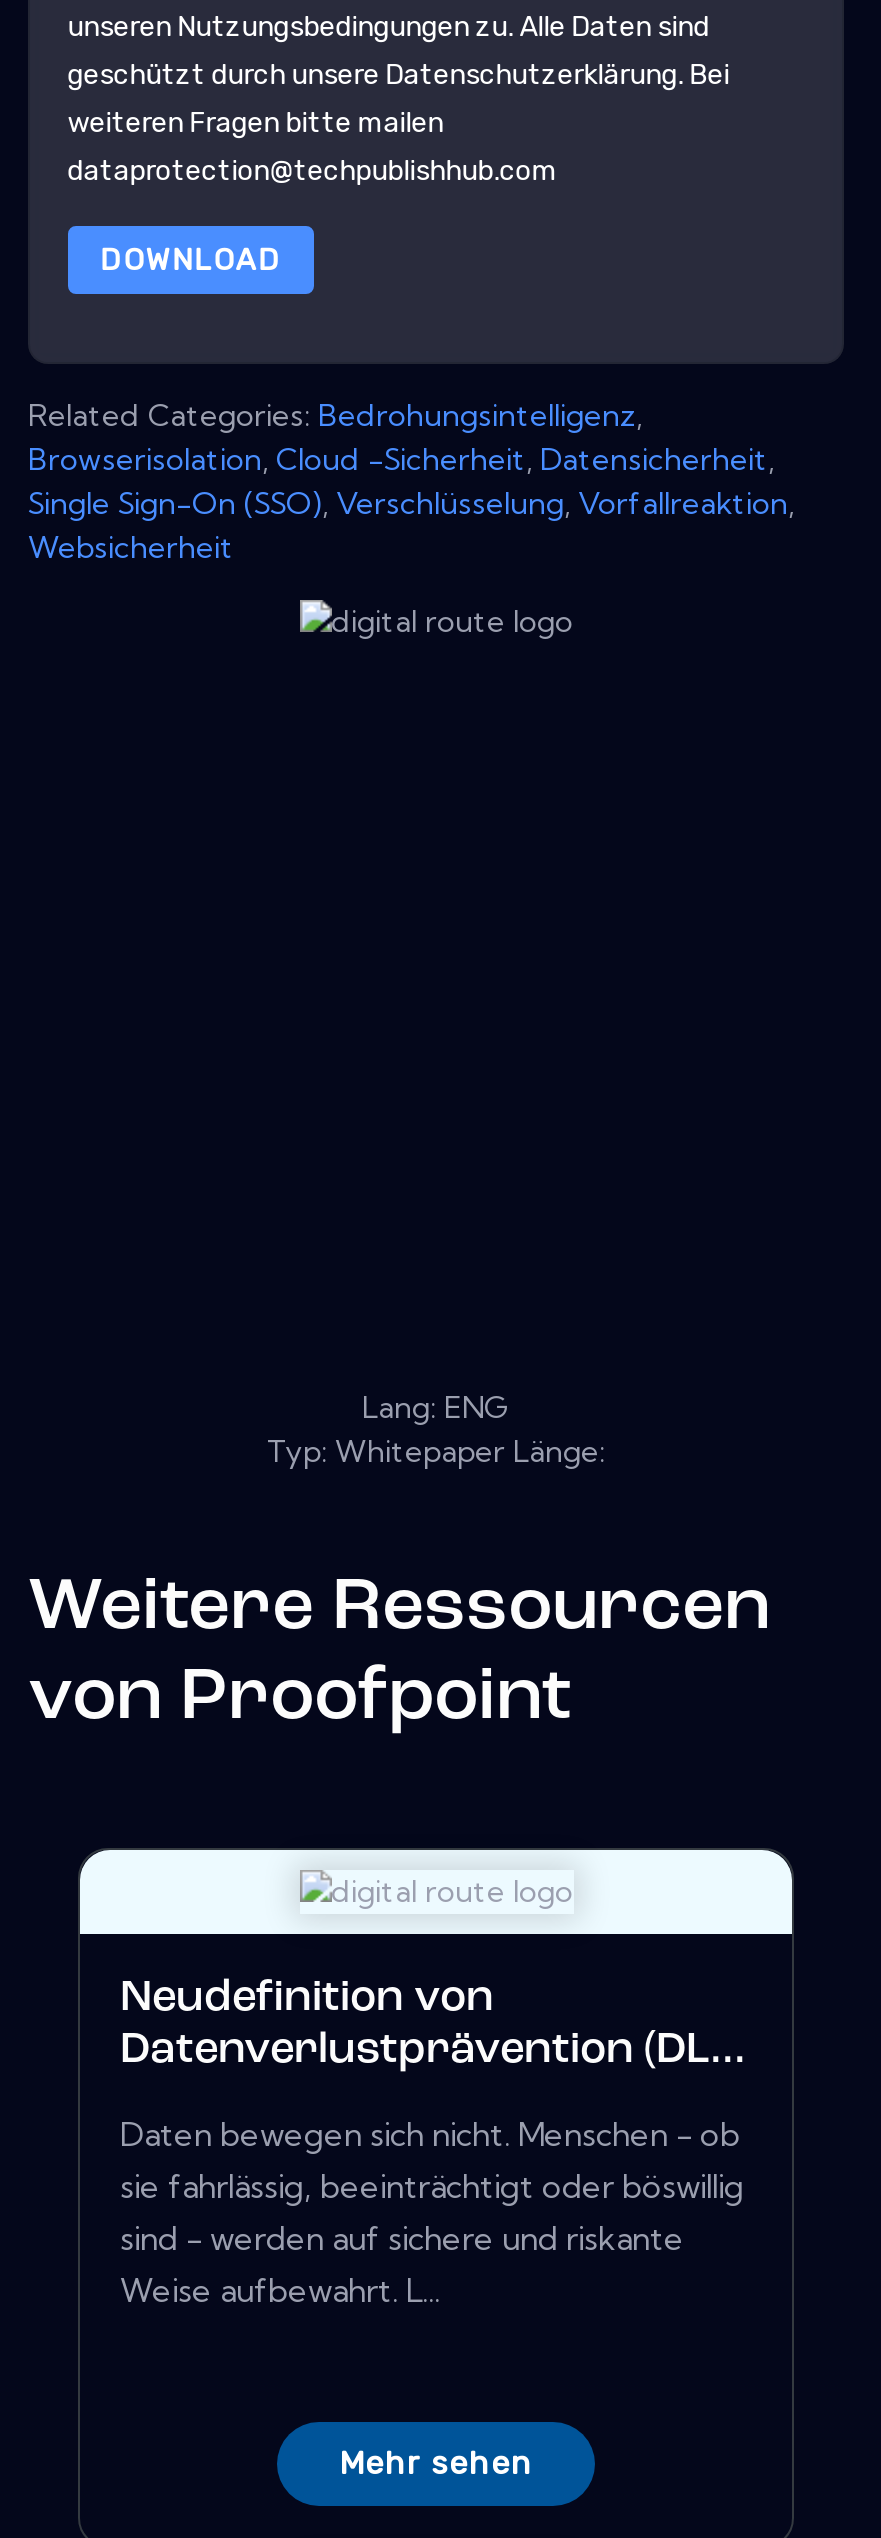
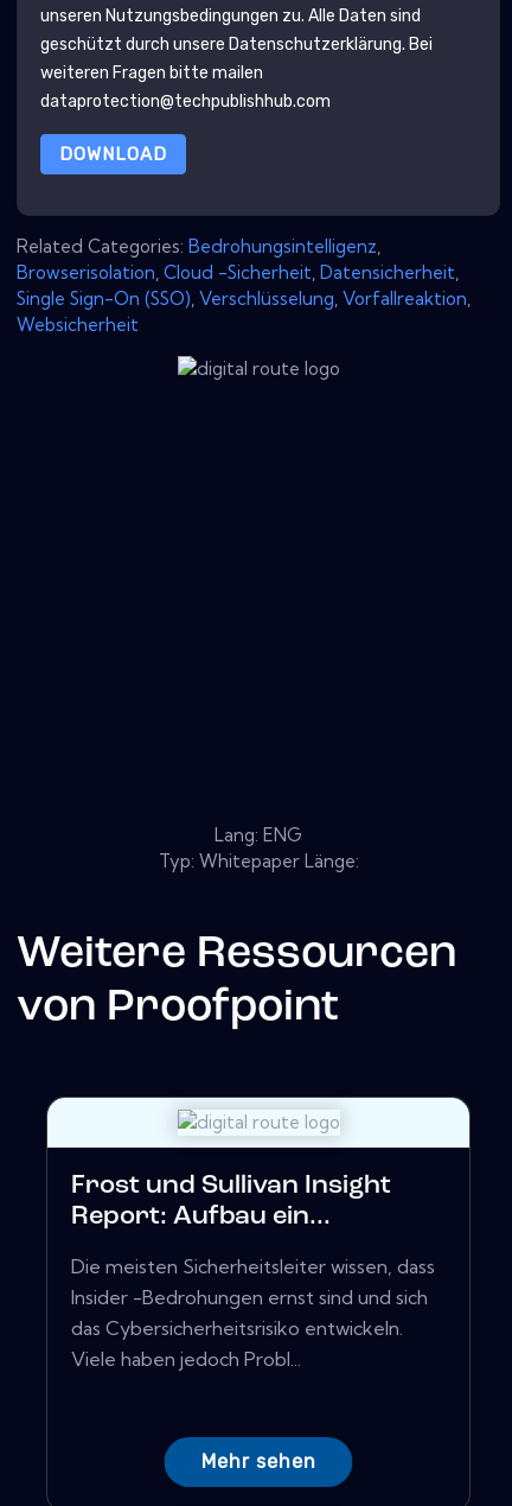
[120,1976,746,2074] Neudefinition von | Datenverlustprävention (DL... -> [71,1173,391,1231] Frost und Sullivan Insight | Report: Aufbau ein...
[120,2114,744,2310] Daten bewegen sich nicht. Menschen - ob | sie fahrlässig, beeinträchtigt oder böswillig | sind - werden auf sichere und riskante | Weise aufbewahrt. L... -> [71,1254,435,1371] Die meisten Sicherheitsleiter wissen, dass | Insider -Bedrohungen ernst sind und sich | das Cybersicherheitsrisiko entwickeln. | Viele haben jedoch Probl...

